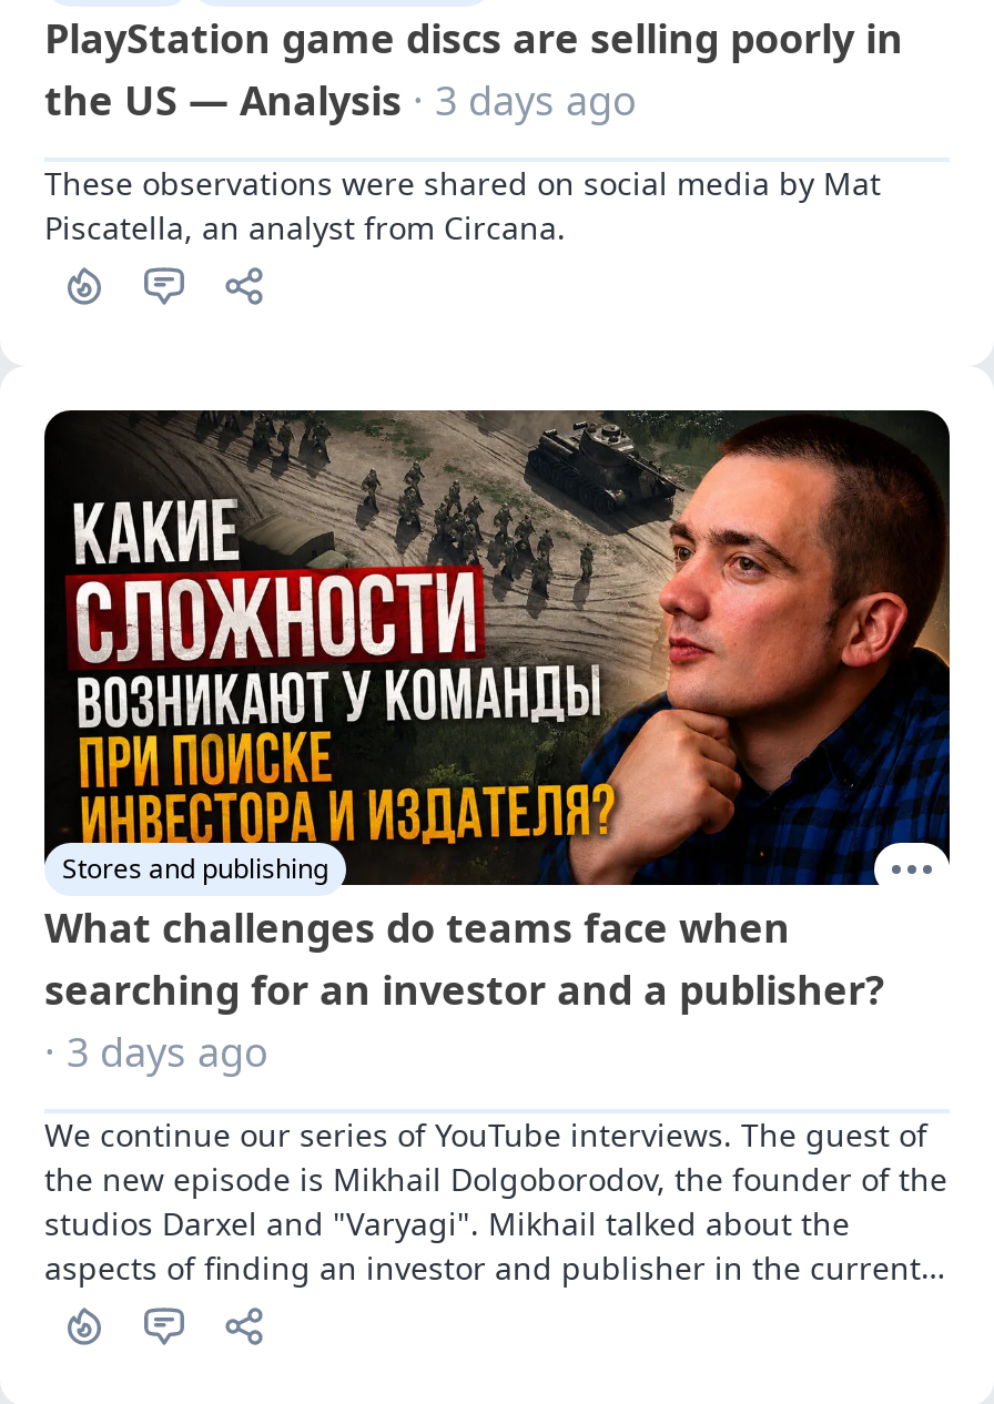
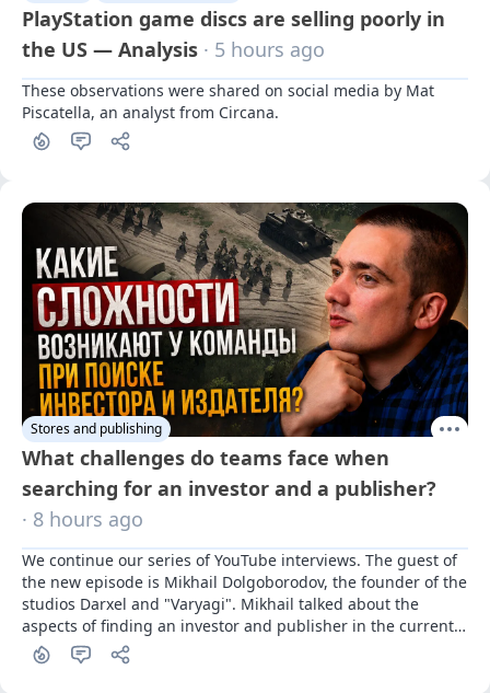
[44,73,637,126] the US — Analysis · 3 days ago -> [22,36,325,62] the US — Analysis · 5 hours ago
[44,1024,268,1077] · 3 days ago -> [22,505,143,532] · 8 hours ago

